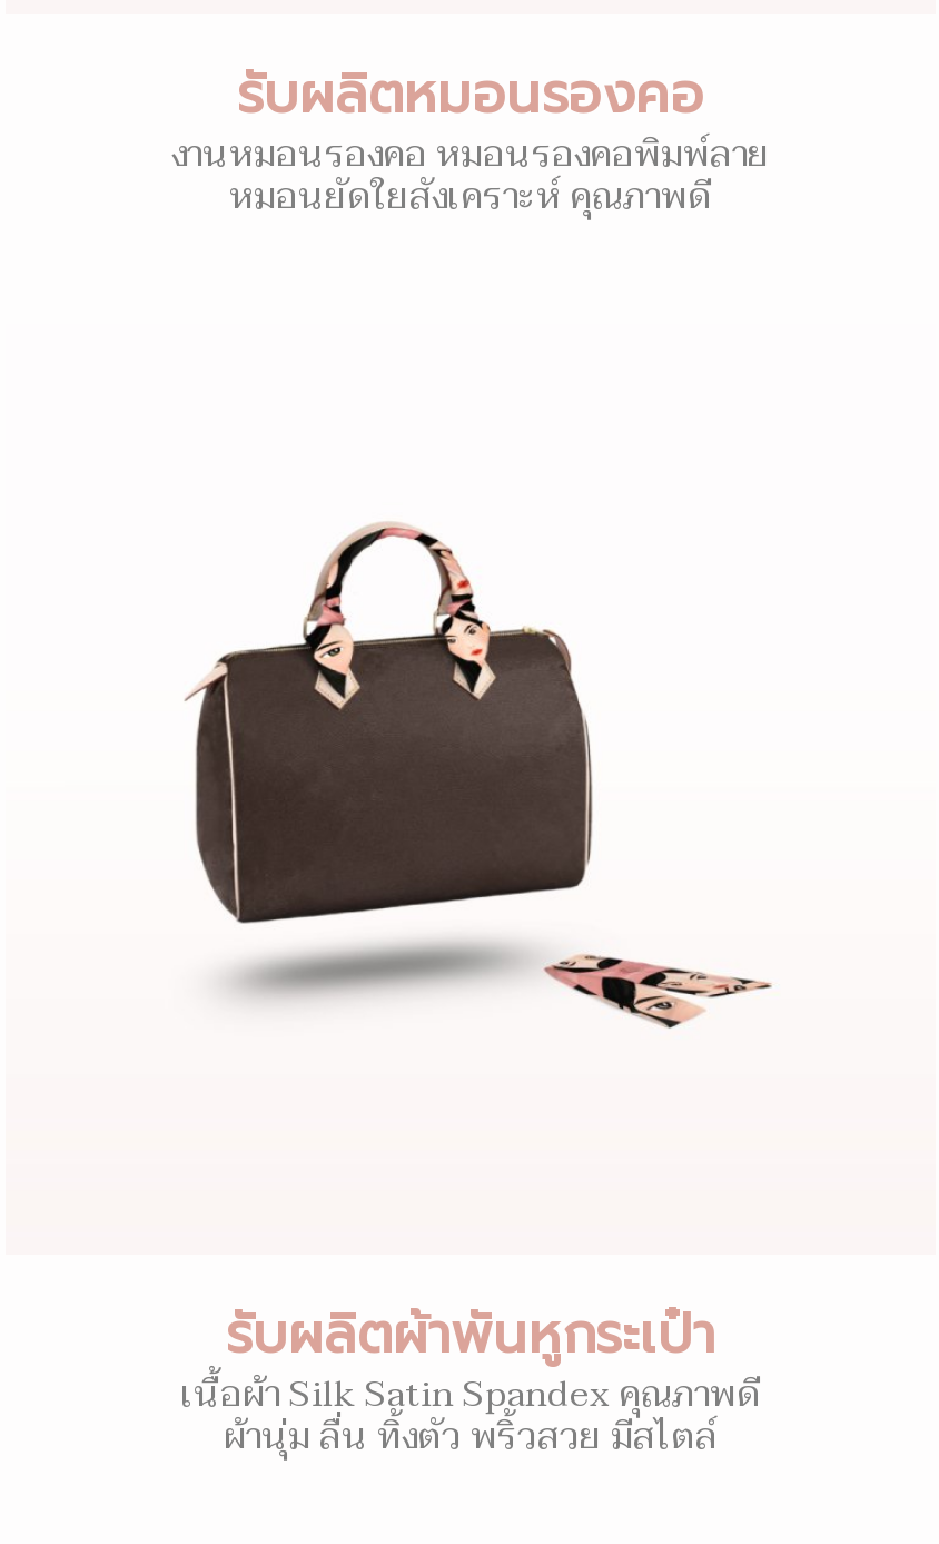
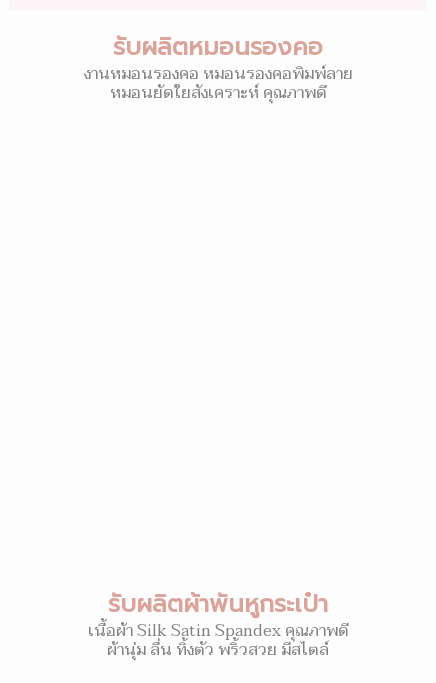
[184,522,773,1030] [image] -> none

